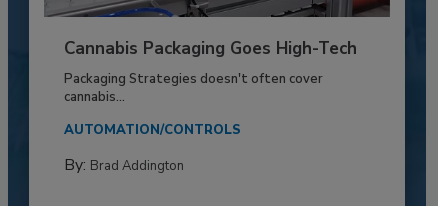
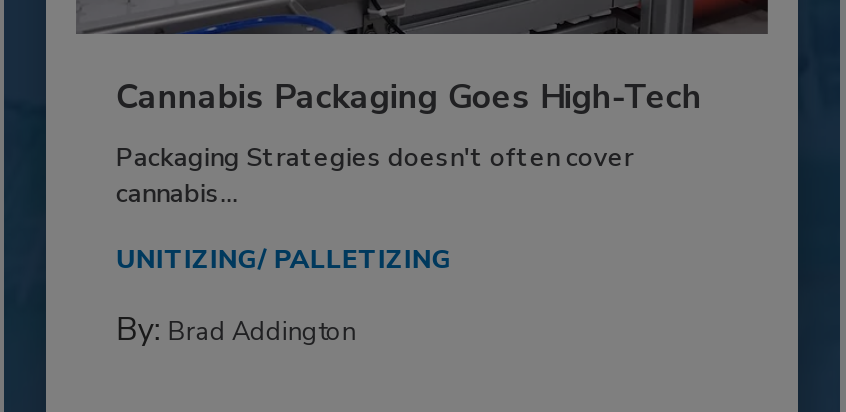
[64,121,241,139] AUTOMATION/CONTROLS -> [116,243,452,279] UNITIZING/ PALLETIZING

